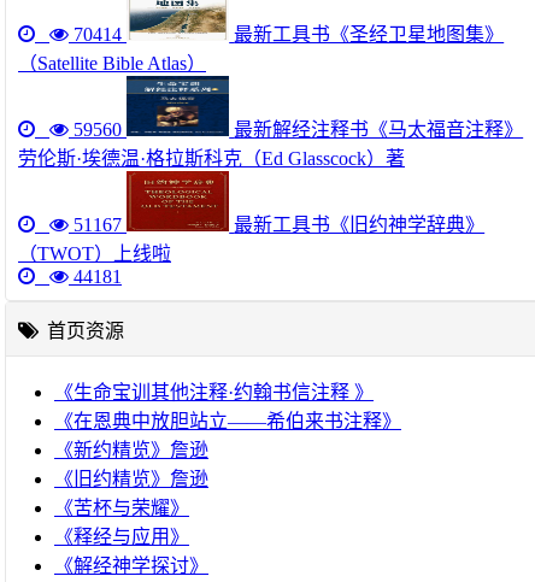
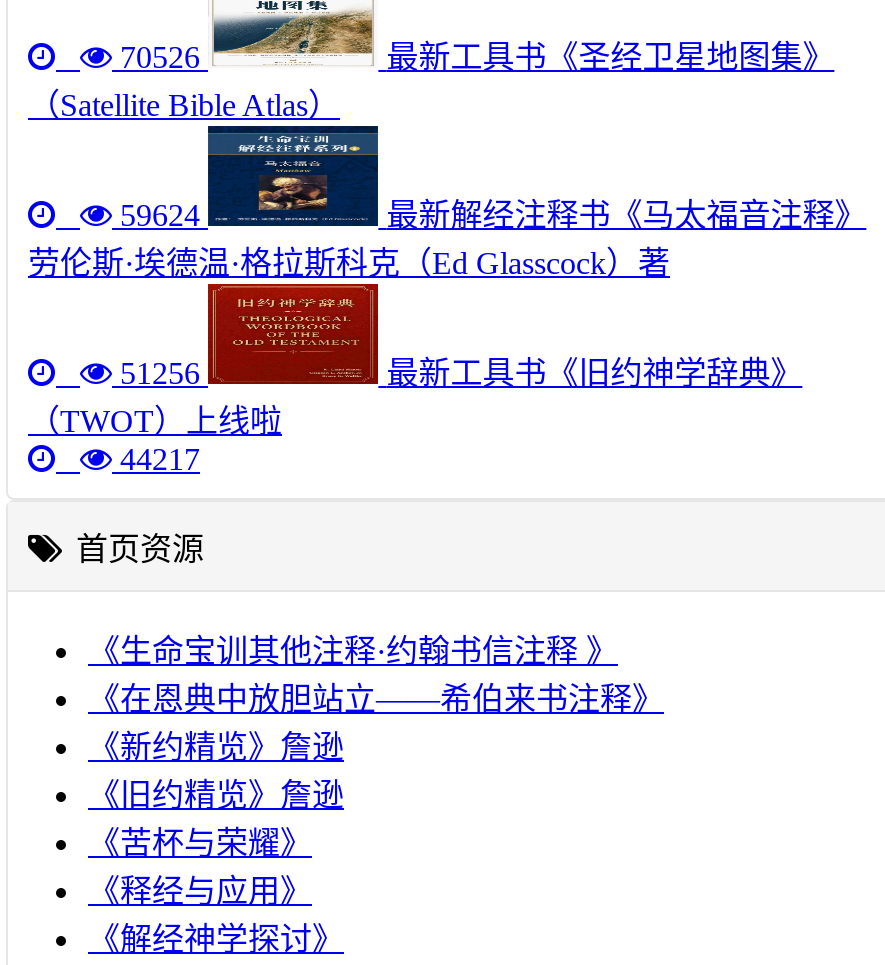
[69,24,122,44] 70414 -> [112,40,200,74] 70526
[69,119,122,140] 59560 -> [112,198,200,232] 59624
[69,214,122,235] 51167 -> [112,356,200,390] 51256
[69,266,122,287] 44181 -> [112,442,200,476] 44217

